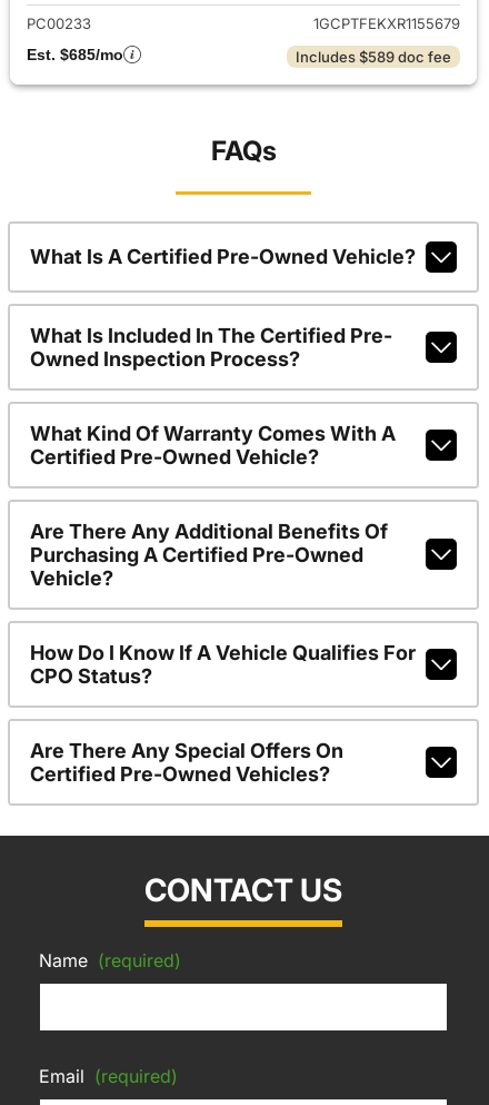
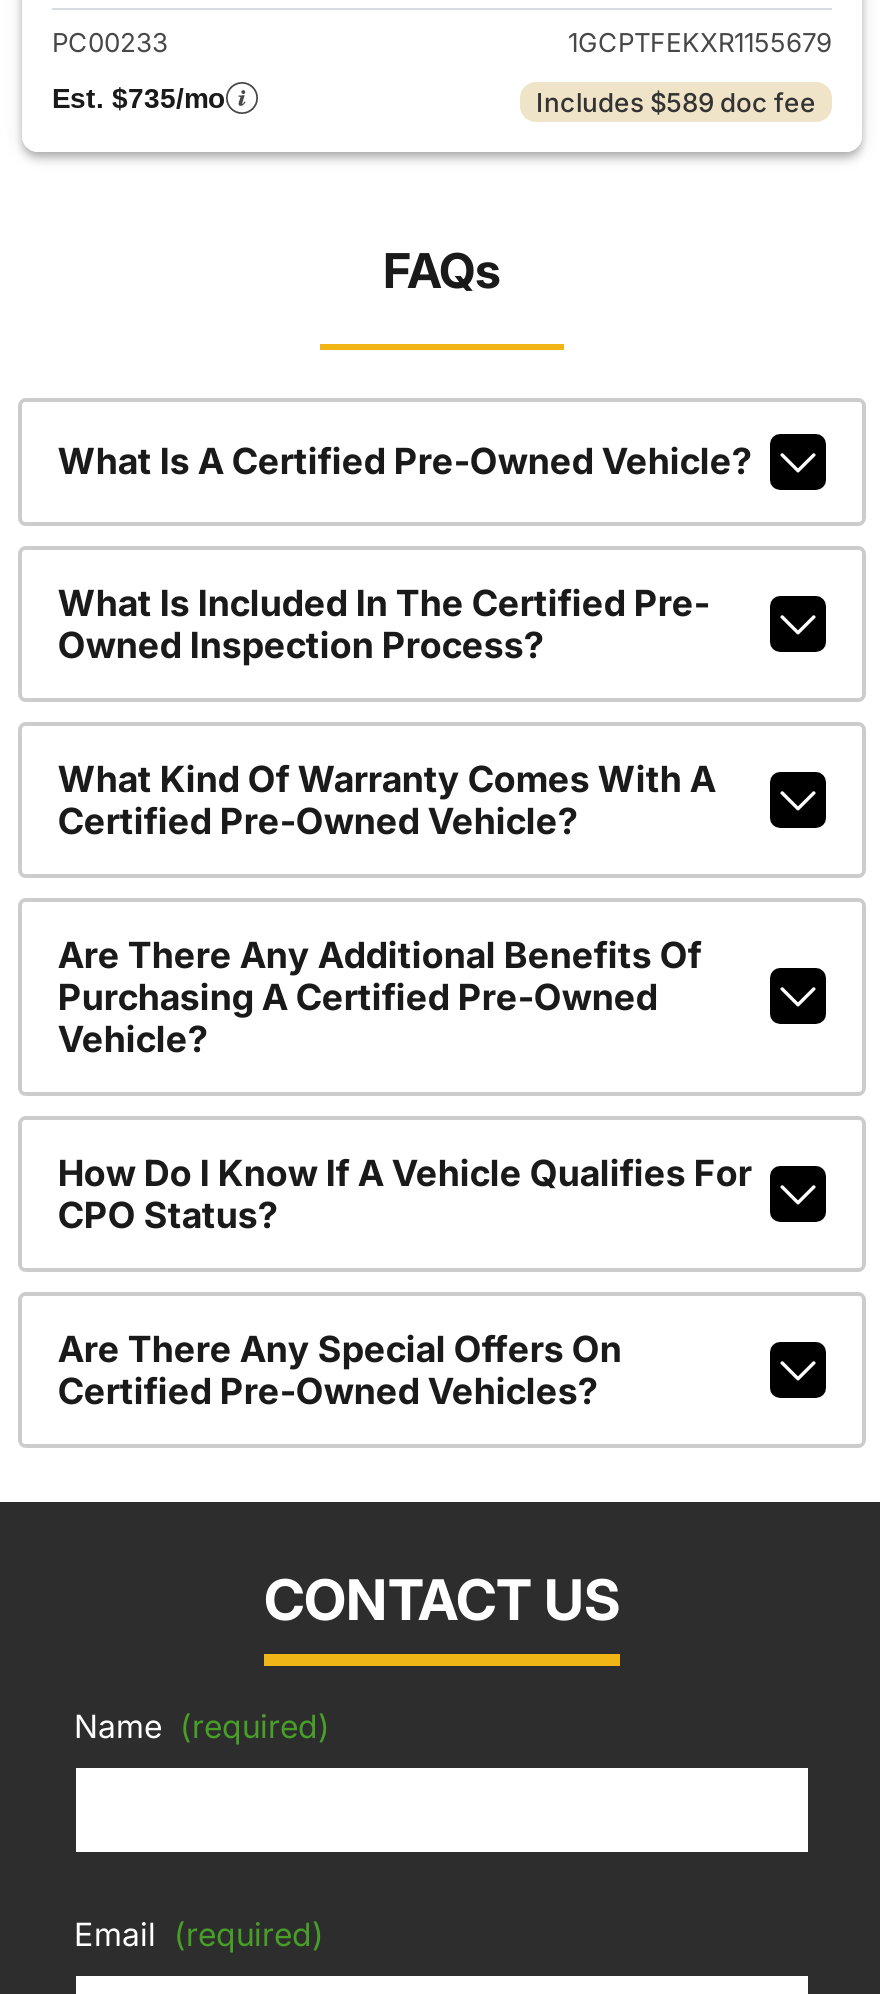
[27,45,123,63] Est. $685/mo -> [52,81,226,113] Est. $735/mo

